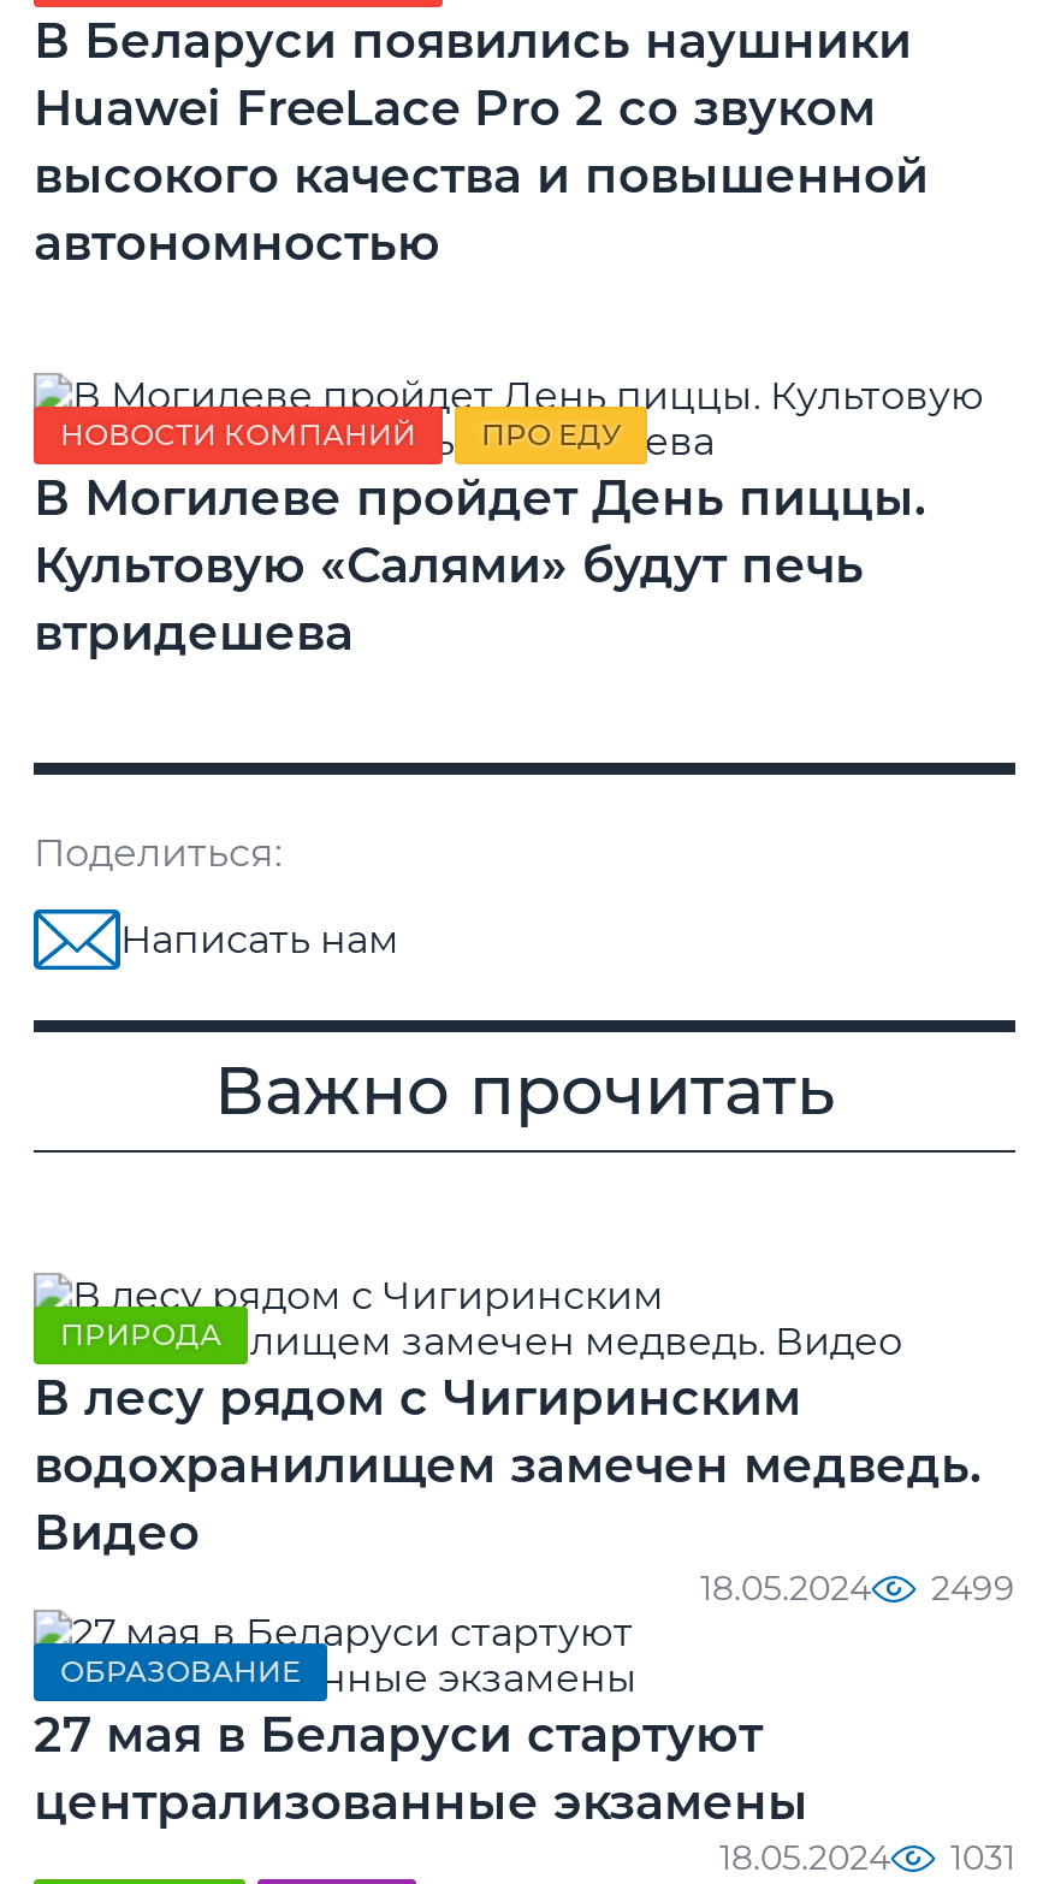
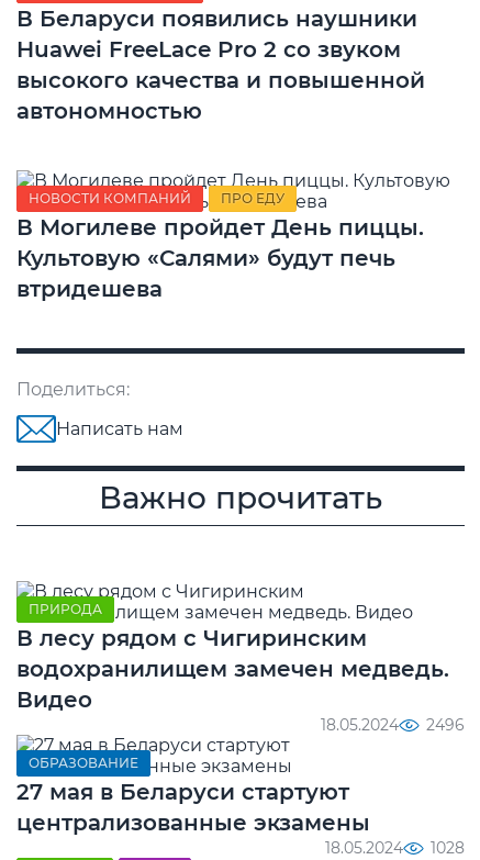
[700,1566,1015,1610] 18.05.2024 2499 -> [321,715,465,735] 18.05.2024 2496
[719,1836,1015,1879] 18.05.2024 1031 -> [325,838,465,858] 18.05.2024 1028

